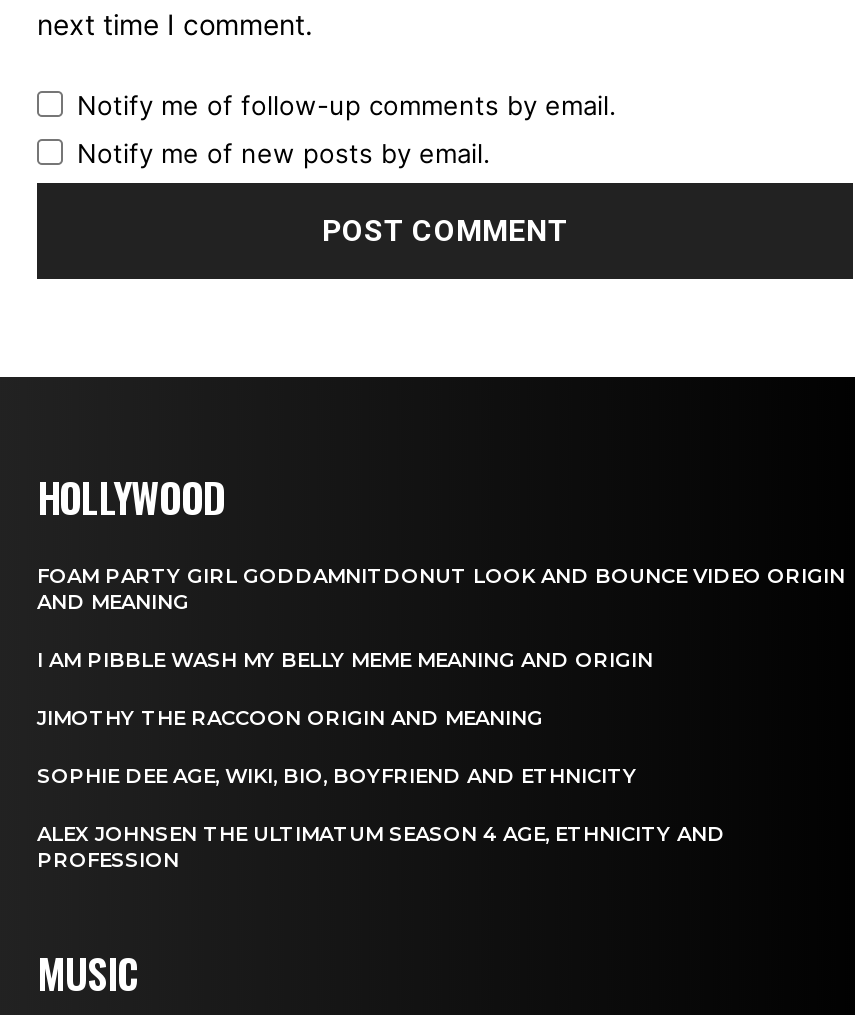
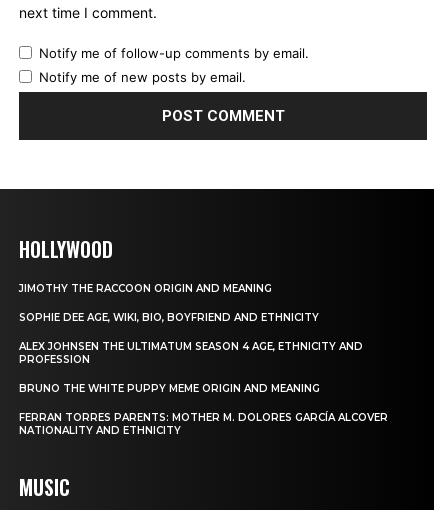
[37,563,845,673] FOAM PARTY GIRL GODDAMNITDONUT LOOK AND BOUNCE VIDEO ORIGIN | AND MEANING | I AM PIBBLE WASH MY BELLY MEME MEANING AND ORIGIN -> none
moved [37,705,725,873] -> [19,281,363,365]: JIMOTHY THE RACCOON ORIGIN AND MEANING | SOPHIE DEE AGE, WIKI, BIO, BOYFRIEND AND ETHNICITY | ALEX JOHNSEN THE ULTIMATUM SEASON 4 AGE, ETHNICITY AND | PROFESSION
none -> [19,381,388,436] BRUNO THE WHITE PUPPY MEME ORIGIN AND MEANING | FERRAN TORRES PARENTS: MOTHER M. DOLORES GARCÍA ALCOVER | NATIONALITY AND ETHNICITY

